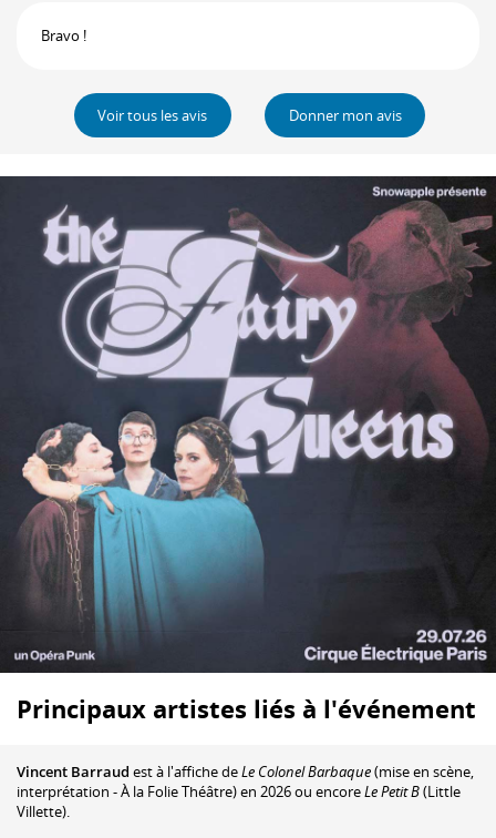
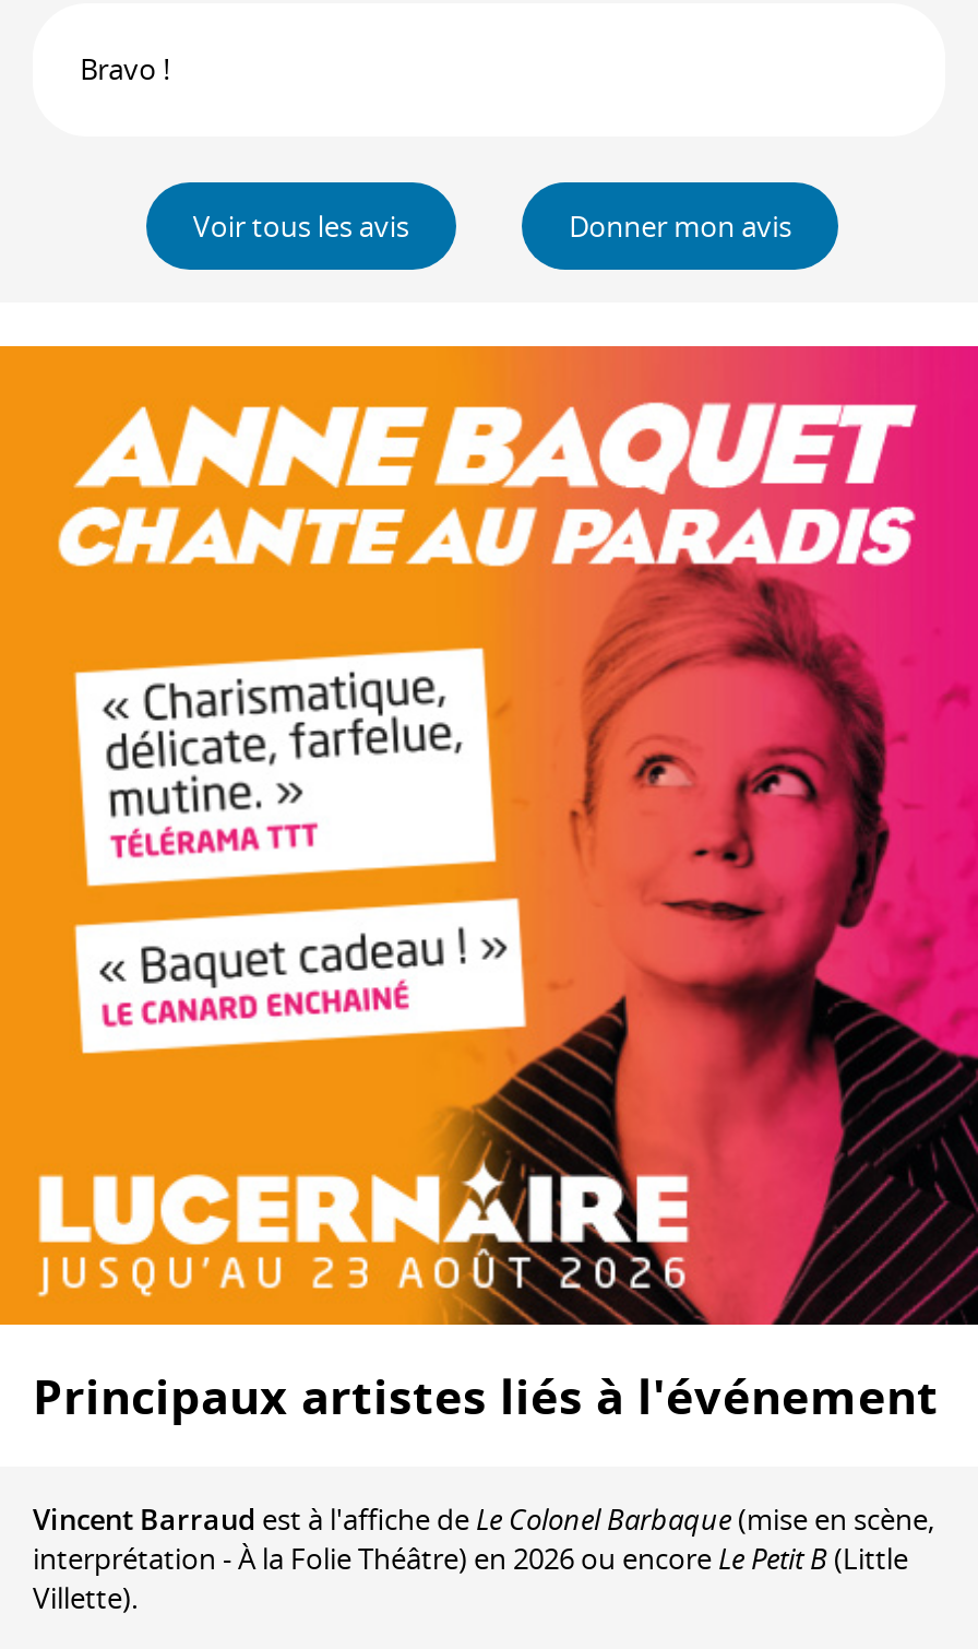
[3,175,493,674] [image] -> [7,344,971,1327] [image]

